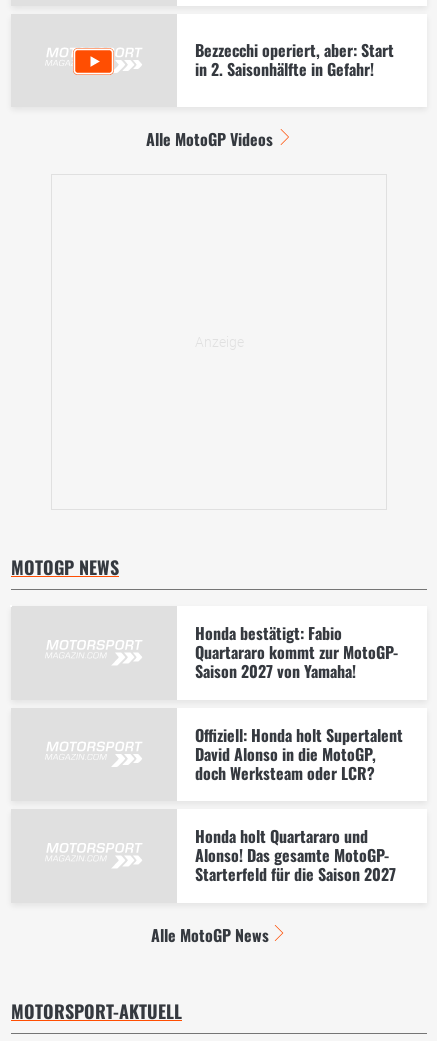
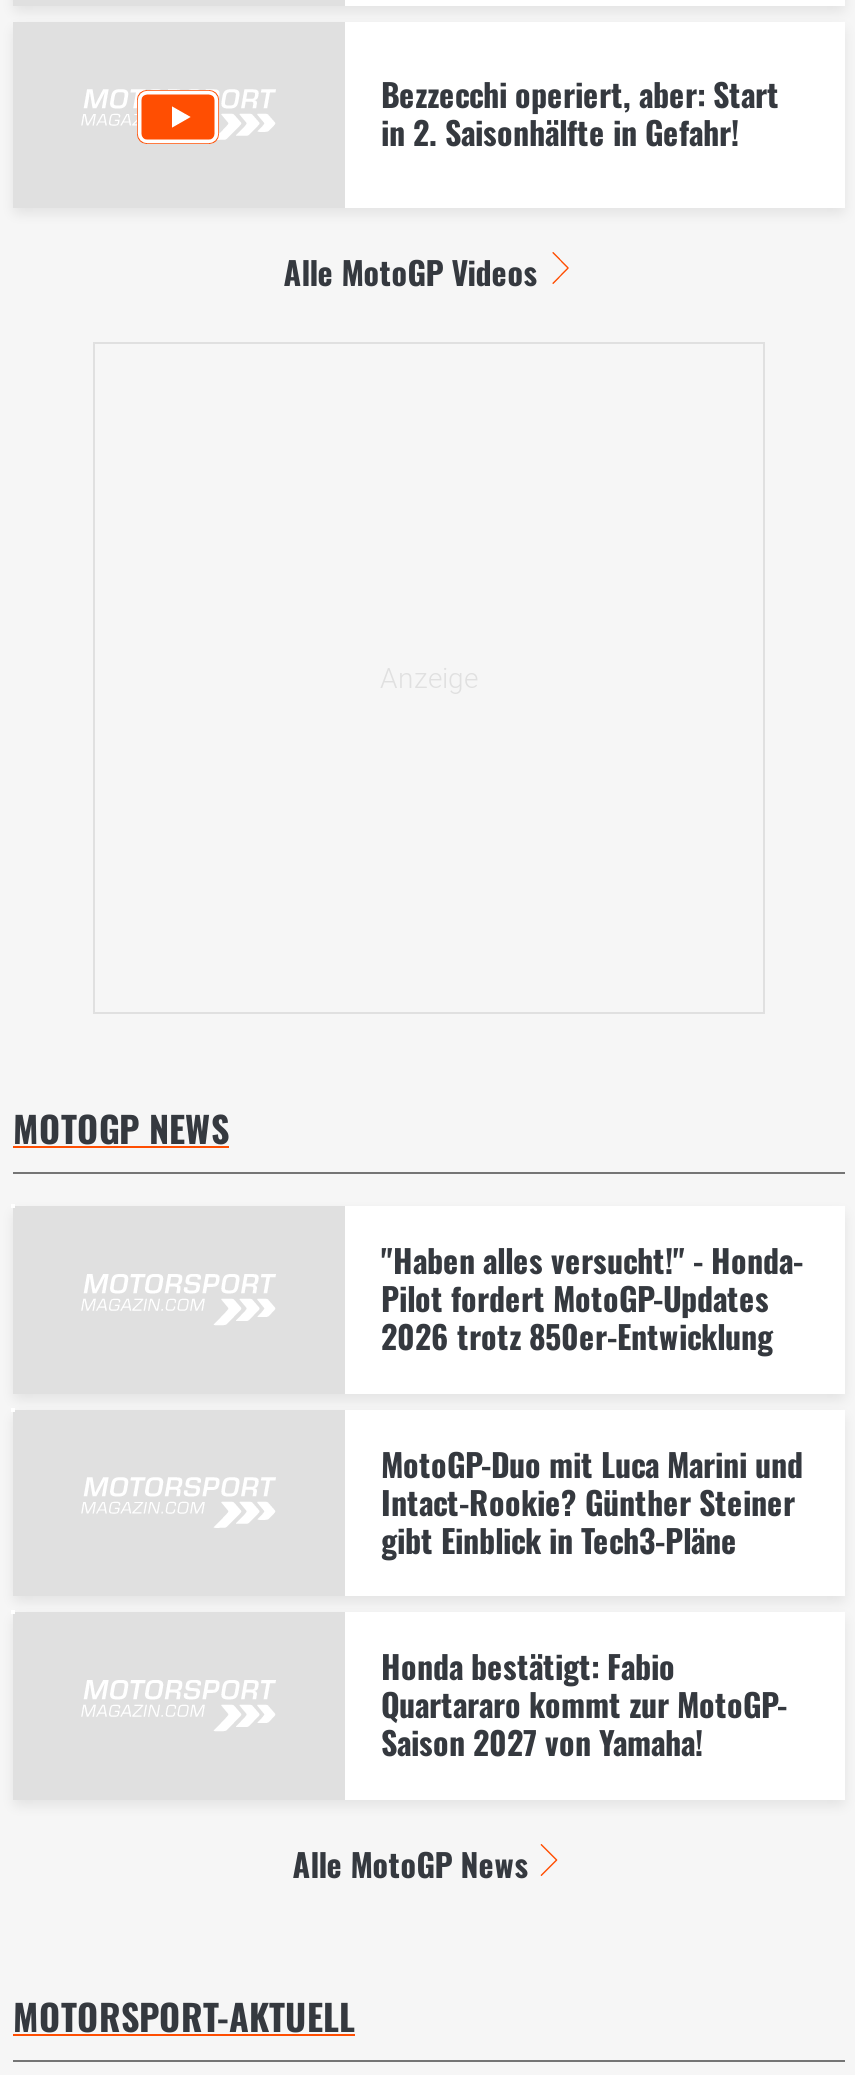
none -> [381,1236,803,1563] "Haben alles versucht!" - Honda- | Pilot fordert MotoGP-Updates | 2026 trotz 850er-Entwicklung | MotoGP-Duo mit Luca Marini und | Intact-Rookie? Günther Steiner | gibt Einblick in Tech3-Pläne
moved [195,621,398,683] -> [381,1642,787,1766]: Honda bestätigt: Fabio | Quartararo kommt zur MotoGP- | Saison 2027 von Yamaha!
[195,723,403,886] Offiziell: Honda holt Supertalent | David Alonso in die MotoGP, | doch Werksteam oder LCR? | Honda holt Quartararo und | Alonso! Das gesamte MotoGP- | Starterfeld für die Saison 2027 -> none

